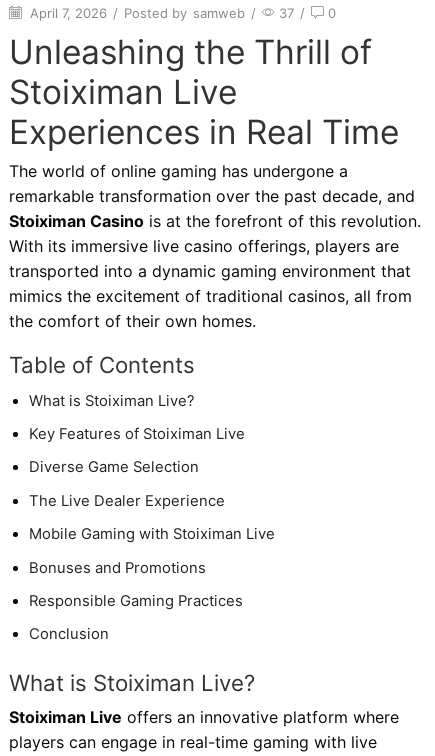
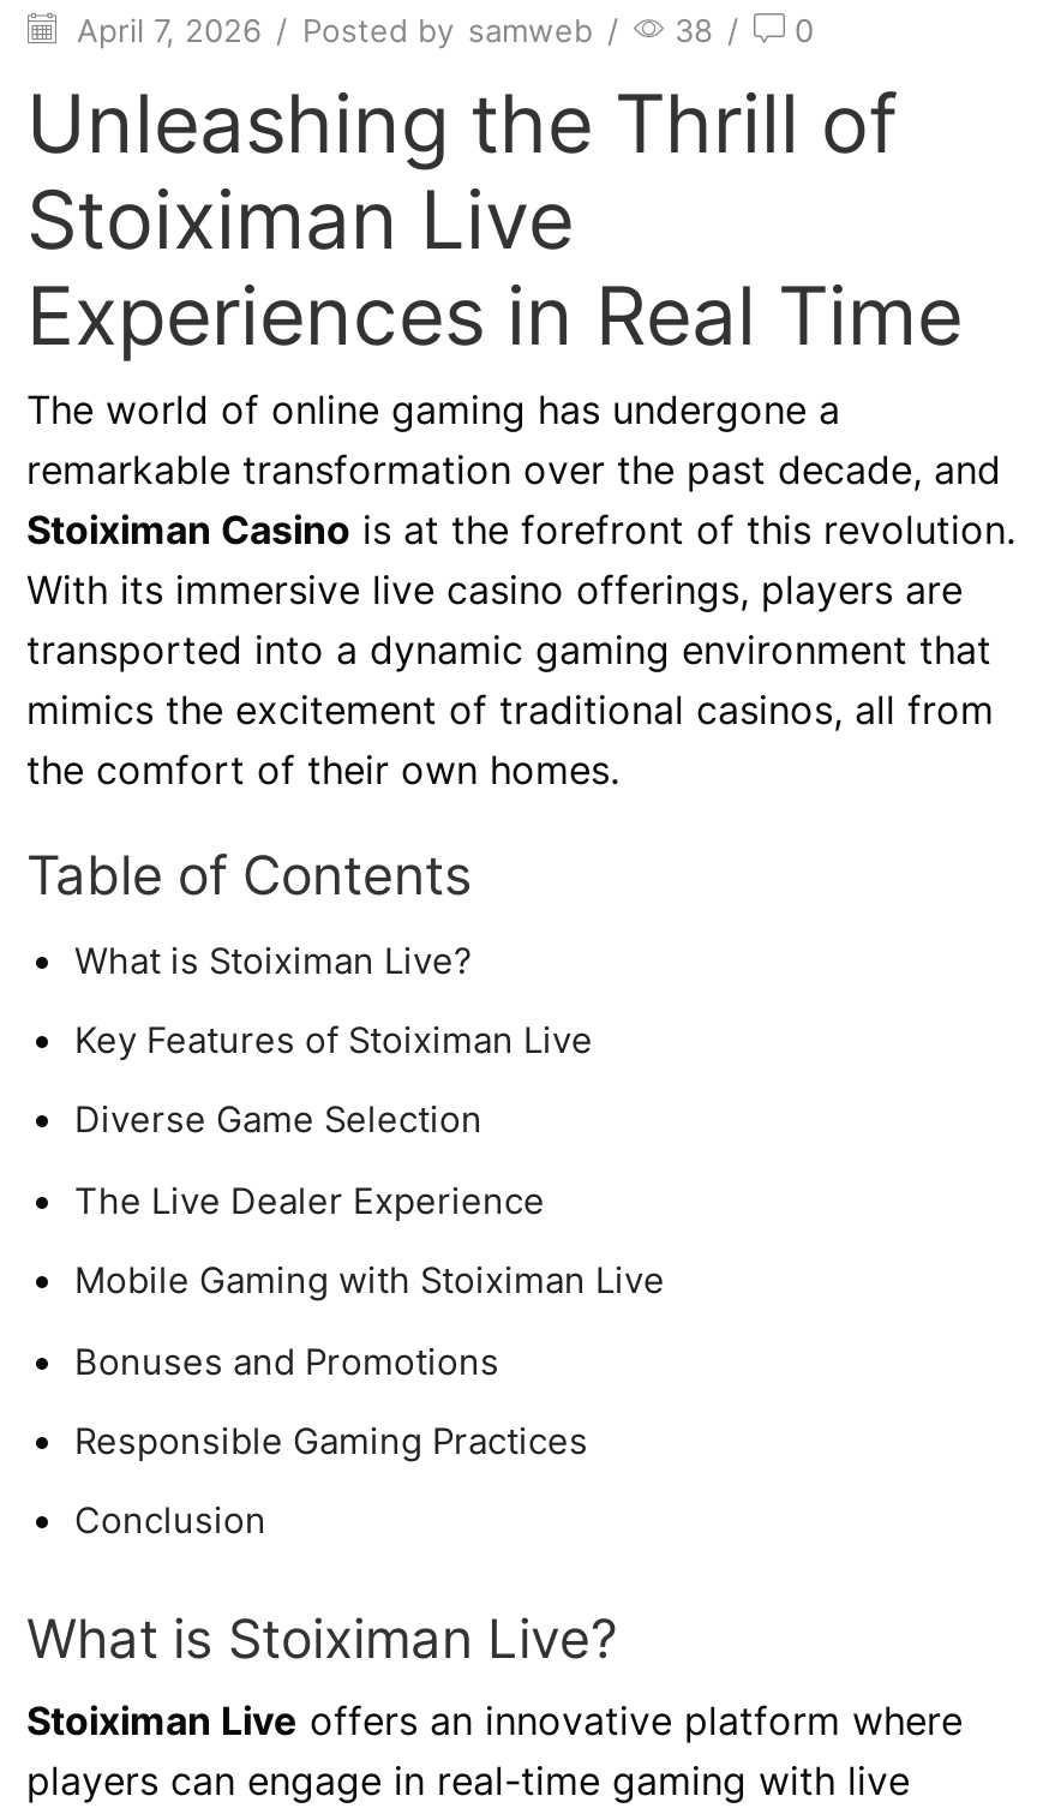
[26,5,336,21] April 7, 2026 / Posted by samweb / 37 / 0 -> [67,11,814,49] April 7, 2026 / Posted by samweb / 38 / 0

